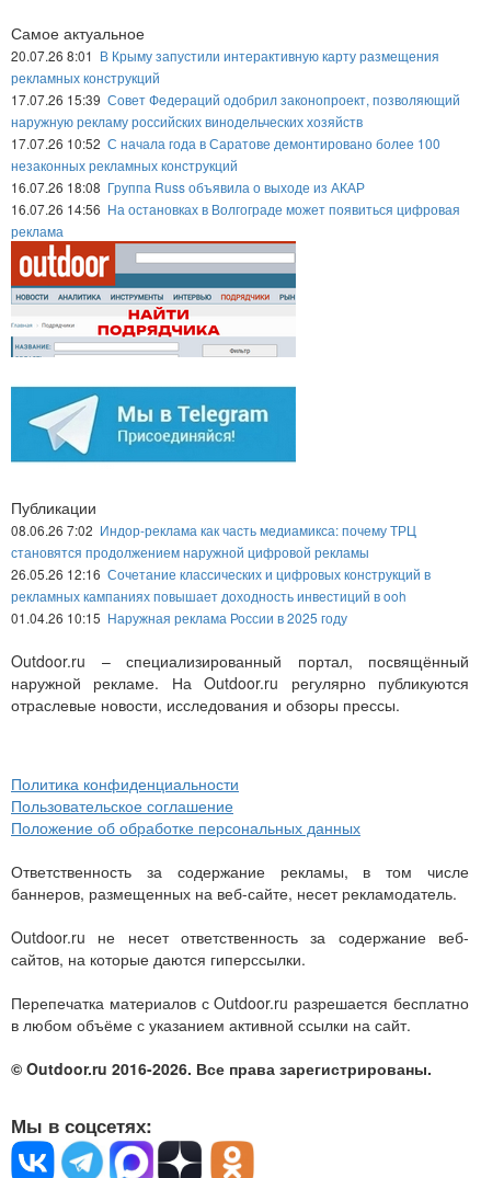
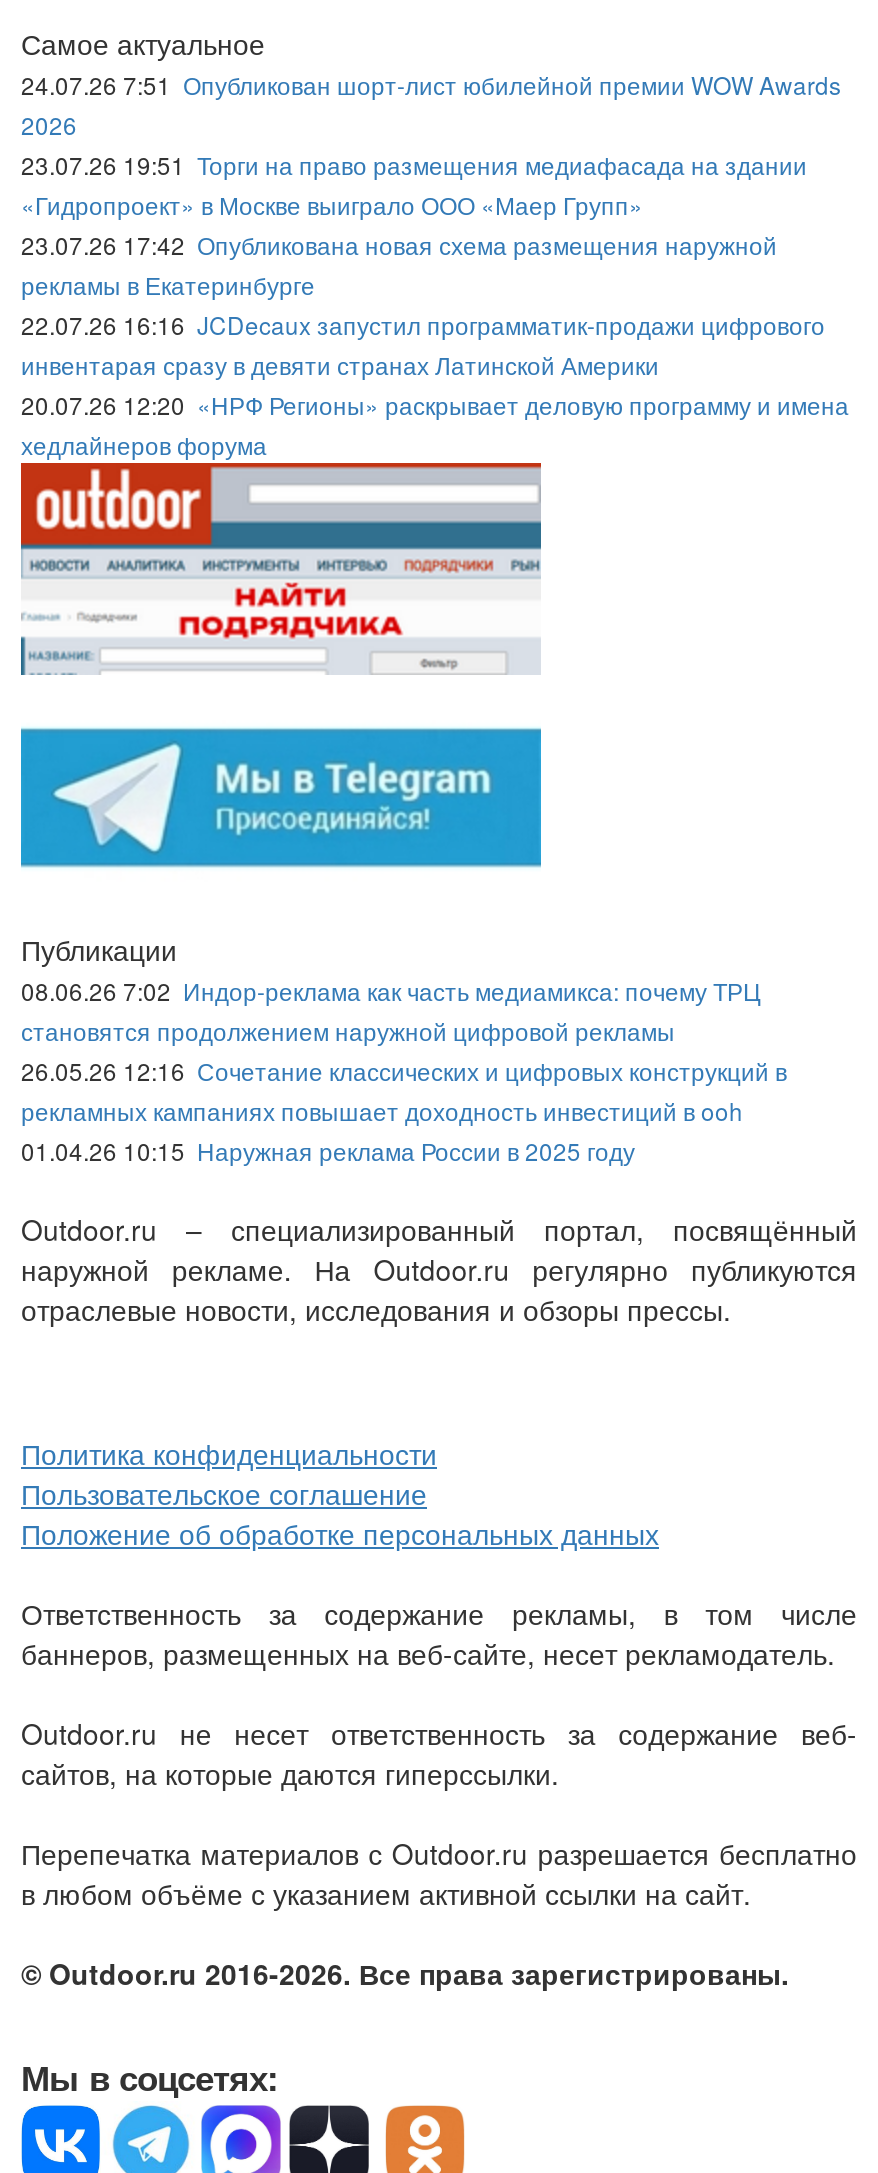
[11,46,460,240] 20.07.26 8:01 В Крыму запустили интерактивную карту размещения | рекламных конструкций | 17.07.26 15:39 Совет Федераций одобрил законопроект, позволяющий | наружную рекламу российских винодельческих хозяйств | 17.07.26 10:52 С начала года в Саратове демонтировано более 100 | незаконных рекламных конструкций | 16.07.26 18:08 Группа Russ объявила о выходе из АКАР | 16.07.26 14:56 На остановках в Волгограде может появиться цифровая | реклама -> [21,67,849,461] 24.07.26 7:51 Опубликован шорт-лист юбилейной премии WOW Awards | 2026 | 23.07.26 19:51 Торги на право размещения медиафасада на здании | «Гидропроект» в Москве выиграло ООО «Маер Групп» | 23.07.26 17:42 Опубликована новая схема размещения наружной | рекламы в Екатеринбурге | 22.07.26 16:16 JCDecaux запустил программатик-продажи цифрового | инвентарая сразу в девяти странах Латинской Америки | 20.07.26 12:20 «НРФ Регионы» раскрывает деловую программу и имена | хедлайнеров форума

